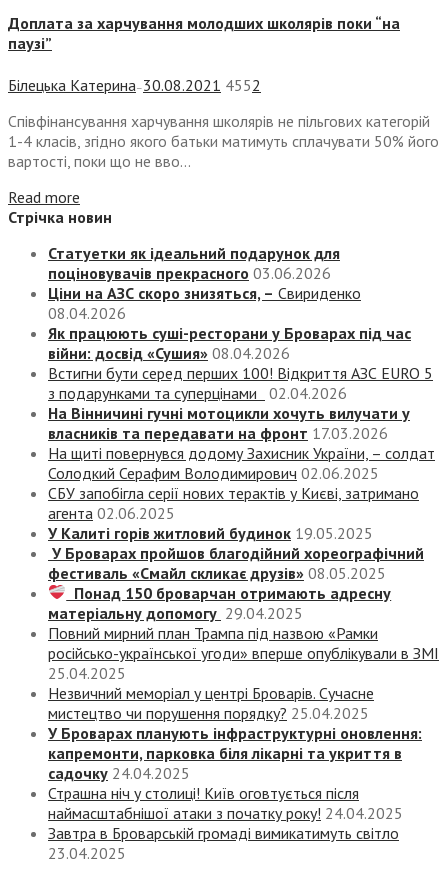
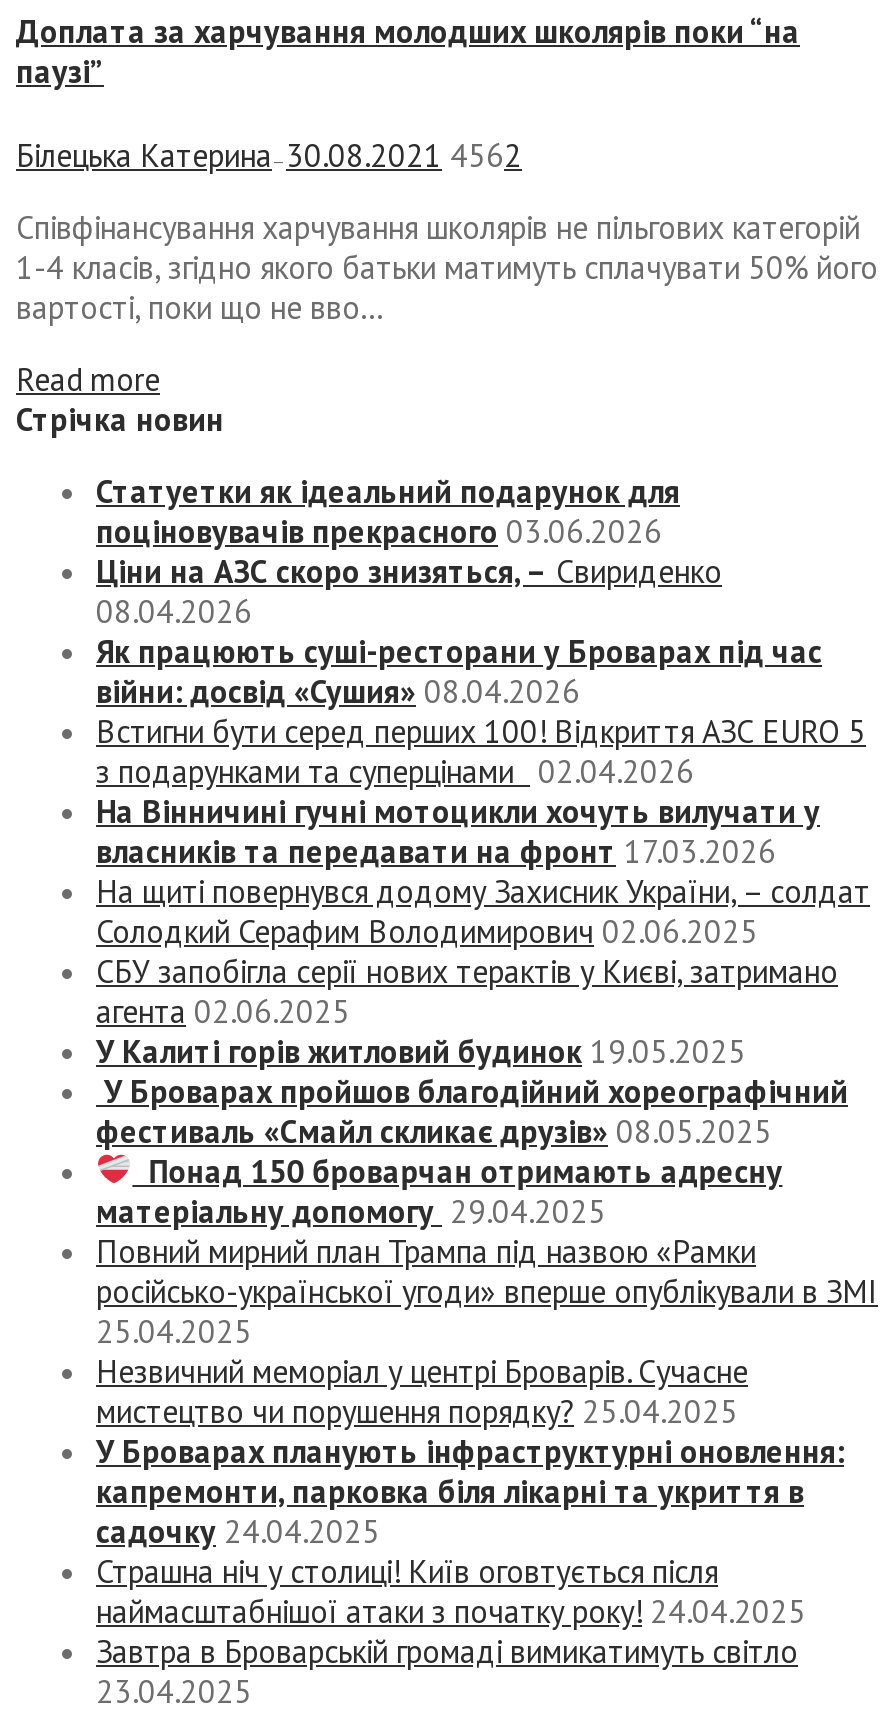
[8,75,261,95] Білецька Катерина—30.08.2021 4552 -> [16,134,522,174] Білецька Катерина—30.08.2021 4562

